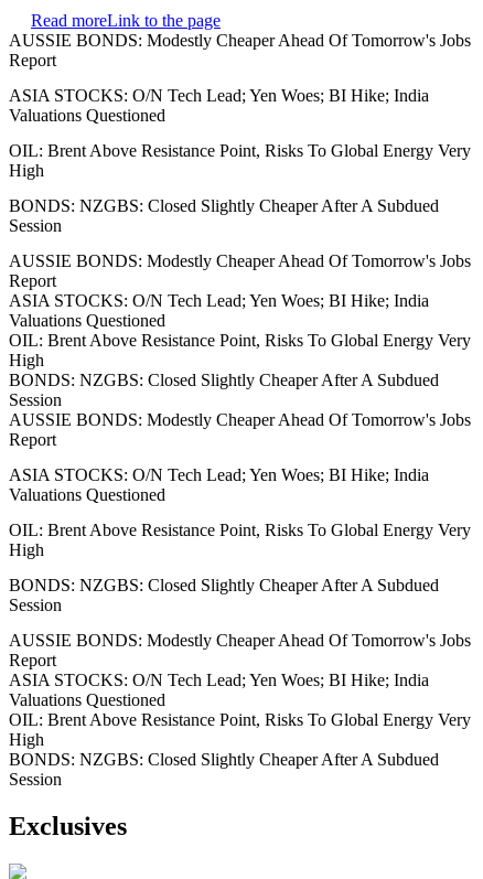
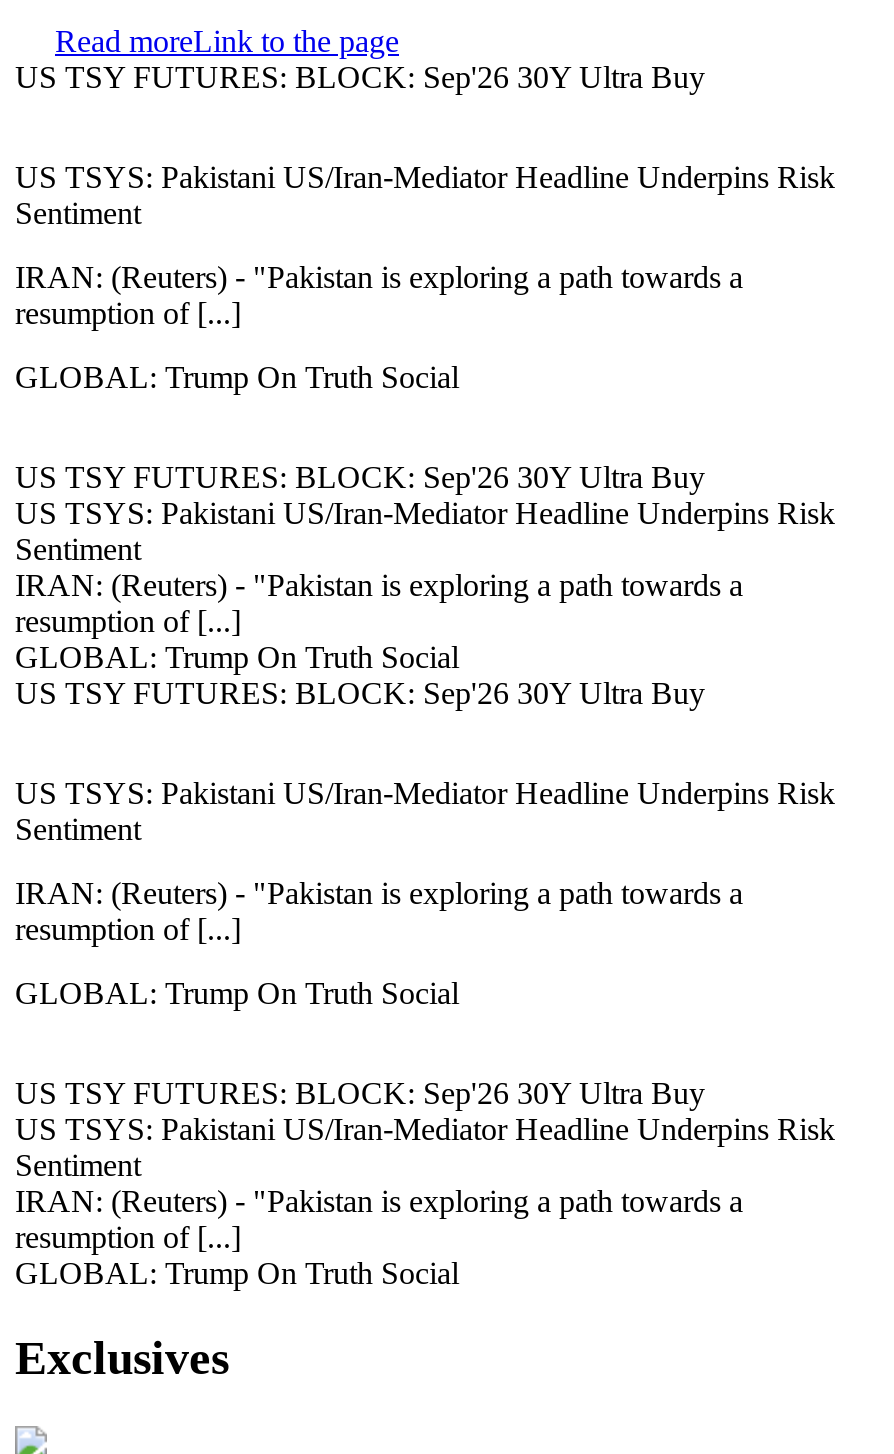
[9,31,471,70] AUSSIE BONDS: Modestly Cheaper Ahead Of Tomorrow's Jobs | Report -> [15,60,705,94] US TSY FUTURES: BLOCK: Sep'26 30Y Ultra Buy
[9,86,429,125] ASIA STOCKS: O/N Tech Lead; Yen Woes; BI Hike; India | Valuations Questioned -> [15,160,835,230] US TSYS: Pakistani US/Iran-Mediator Headline Underpins Risk | Sentiment
[9,141,471,180] OIL: Brent Above Resistance Point, Risks To Global Energy Very | High -> [15,260,743,330] IRAN: (Reuters) - "Pakistan is exploring a path towards a | resumption of [...]
[9,197,439,235] BONDS: NZGBS: Closed Slightly Cheaper After A Subdued | Session -> [15,360,459,394] GLOBAL: Trump On Truth Social
[9,252,471,449] AUSSIE BONDS: Modestly Cheaper Ahead Of Tomorrow's Jobs | Report | ASIA STOCKS: O/N Tech Lead; Yen Woes; BI Hike; India | Valuations Questioned | OIL: Brent Above Resistance Point, Risks To Global Energy Very | High | BONDS: NZGBS: Closed Slightly Cheaper After A Subdued | Session | AUSSIE BONDS: Modestly Cheaper Ahead Of Tomorrow's Jobs | Report -> [15,460,835,710] US TSY FUTURES: BLOCK: Sep'26 30Y Ultra Buy | US TSYS: Pakistani US/Iran-Mediator Headline Underpins Risk | Sentiment | IRAN: (Reuters) - "Pakistan is exploring a path towards a | resumption of [...] | GLOBAL: Trump On Truth Social | US TSY FUTURES: BLOCK: Sep'26 30Y Ultra Buy
[9,466,429,504] ASIA STOCKS: O/N Tech Lead; Yen Woes; BI Hike; India | Valuations Questioned -> [15,776,835,846] US TSYS: Pakistani US/Iran-Mediator Headline Underpins Risk | Sentiment
[9,521,471,559] OIL: Brent Above Resistance Point, Risks To Global Energy Very | High -> [15,876,743,946] IRAN: (Reuters) - "Pakistan is exploring a path towards a | resumption of [...]
[9,576,439,615] BONDS: NZGBS: Closed Slightly Cheaper After A Subdued | Session -> [15,976,459,1010] GLOBAL: Trump On Truth Social
[9,631,471,789] AUSSIE BONDS: Modestly Cheaper Ahead Of Tomorrow's Jobs | Report | ASIA STOCKS: O/N Tech Lead; Yen Woes; BI Hike; India | Valuations Questioned | OIL: Brent Above Resistance Point, Risks To Global Energy Very | High | BONDS: NZGBS: Closed Slightly Cheaper After A Subdued | Session -> [15,1076,835,1290] US TSY FUTURES: BLOCK: Sep'26 30Y Ultra Buy | US TSYS: Pakistani US/Iran-Mediator Headline Underpins Risk | Sentiment | IRAN: (Reuters) - "Pakistan is exploring a path towards a | resumption of [...] | GLOBAL: Trump On Truth Social

